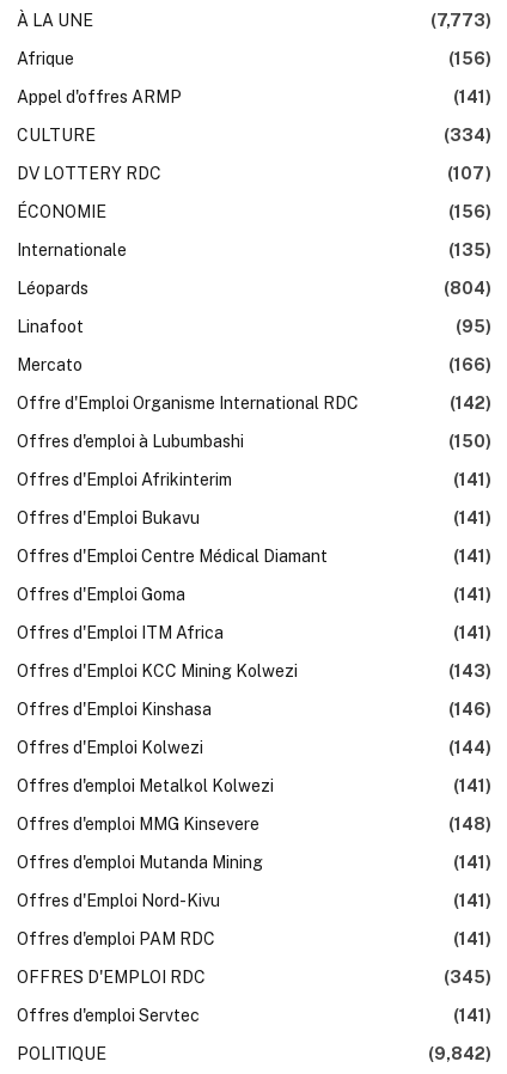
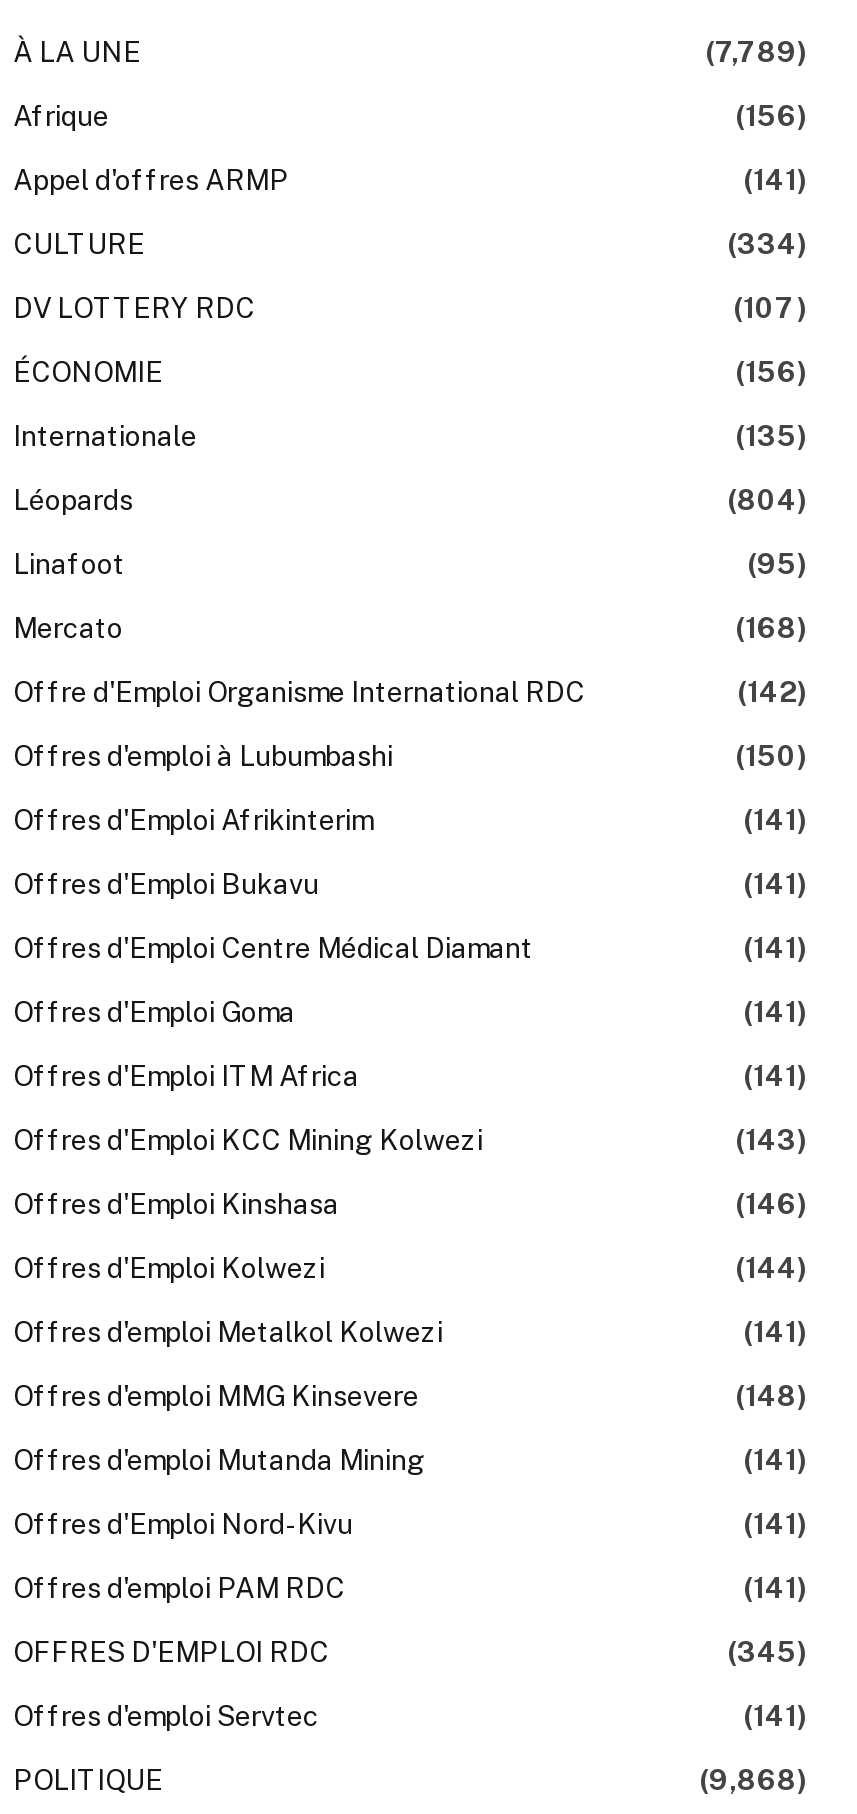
[430,11,491,30] (7,773) -> [705,36,807,68] (7,789)
[448,355,491,374] (166) -> [735,612,807,644] (168)
[428,1044,491,1063] (9,842) -> [699,1764,807,1796] (9,868)

